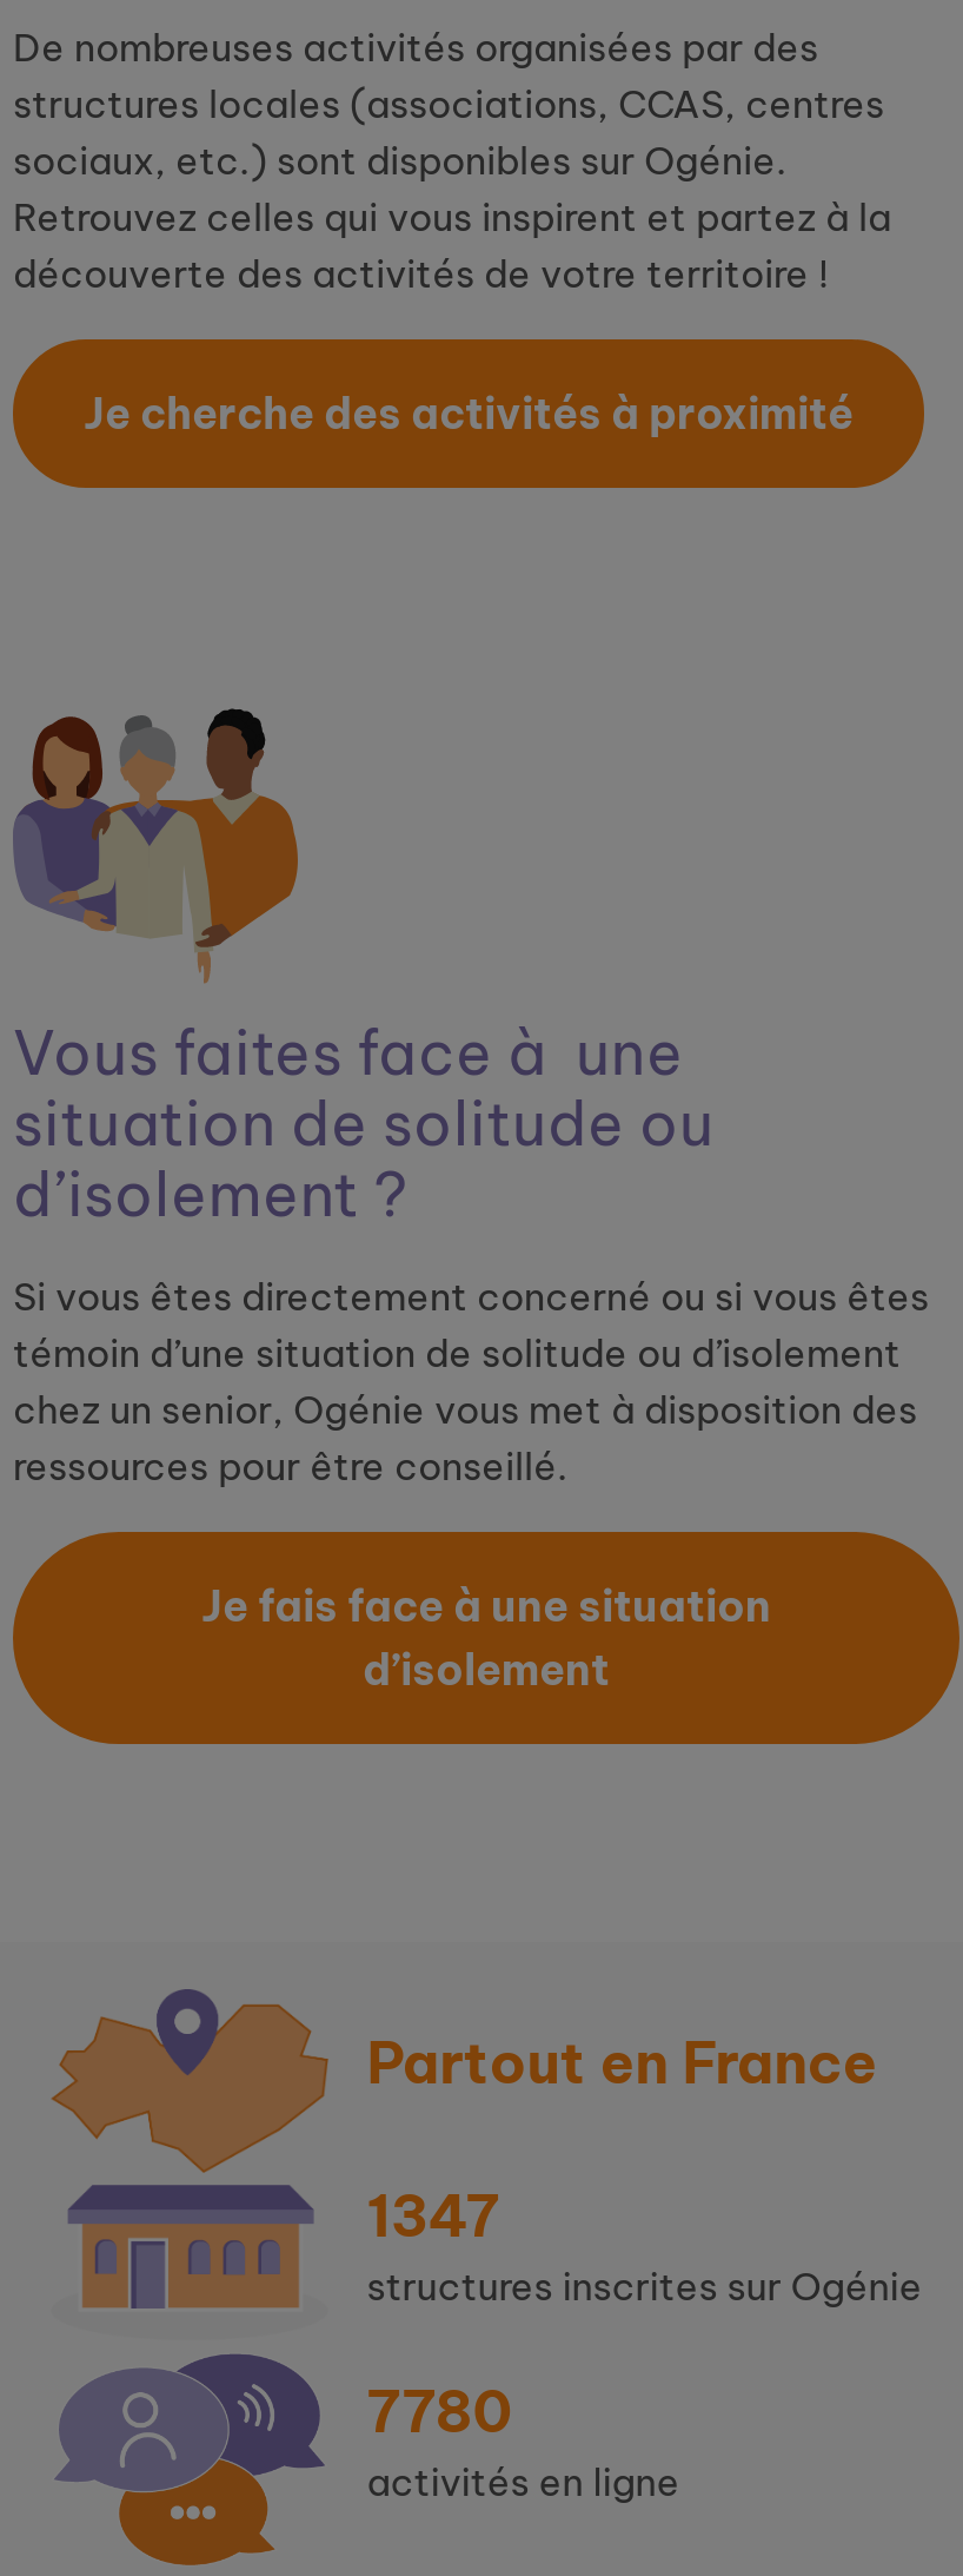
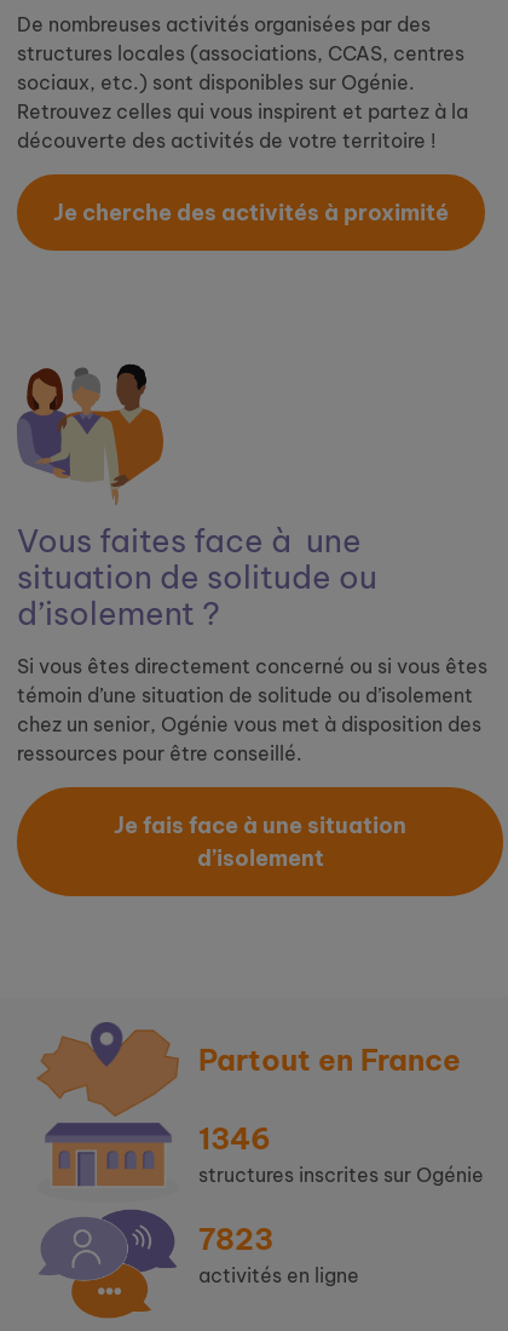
[367,2180,498,2250] 1347 -> [199,1120,271,1156] 1346
[367,2376,513,2447] 7780 -> [199,1221,274,1257] 7823

